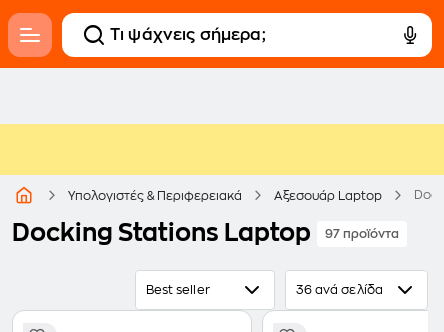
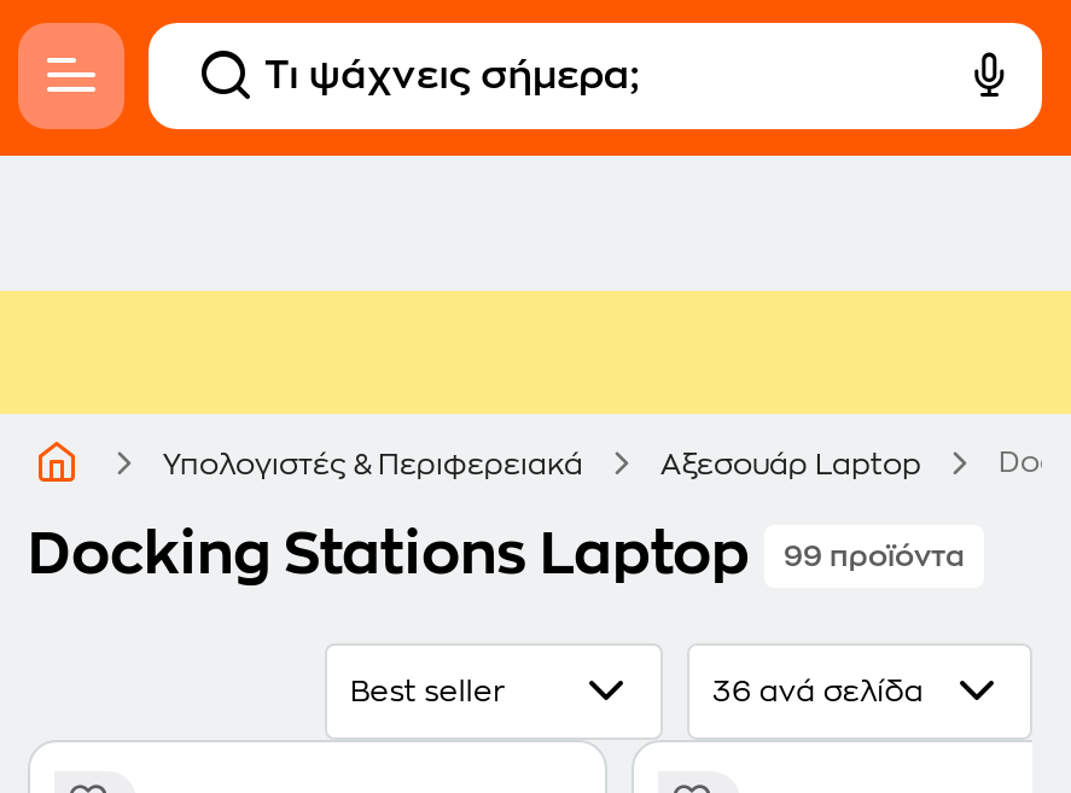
[12,221,399,245] Docking Stations Laptop 97 προϊόντα -> [28,525,965,583] Docking Stations Laptop 99 προϊόντα

